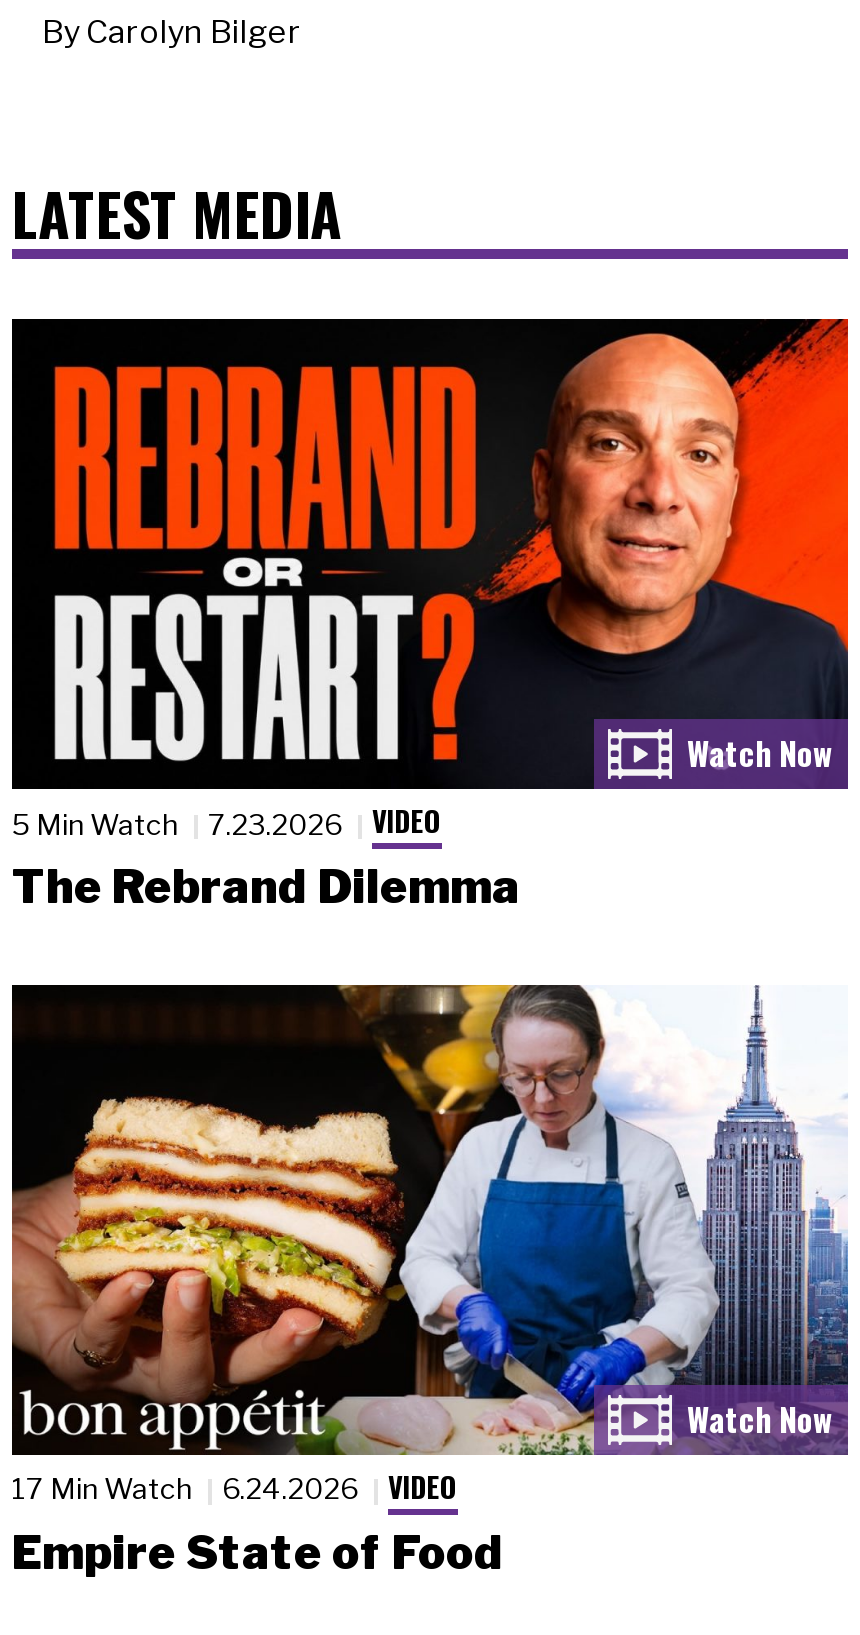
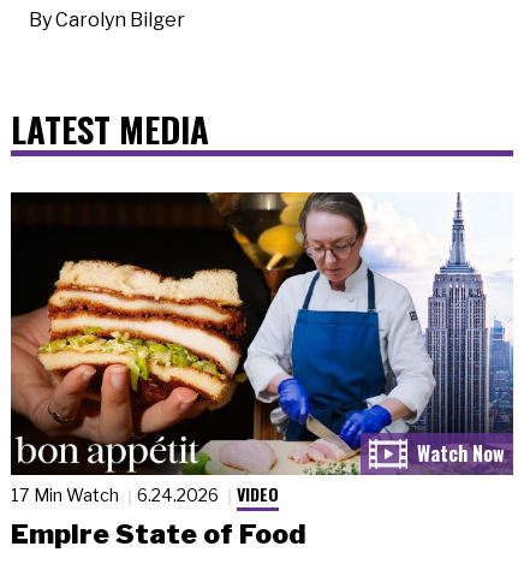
[10,317,850,915] [image] | 5 Min Watch | 7.23.2026 | VIDEO | The Rebrand Dilemma -> none

